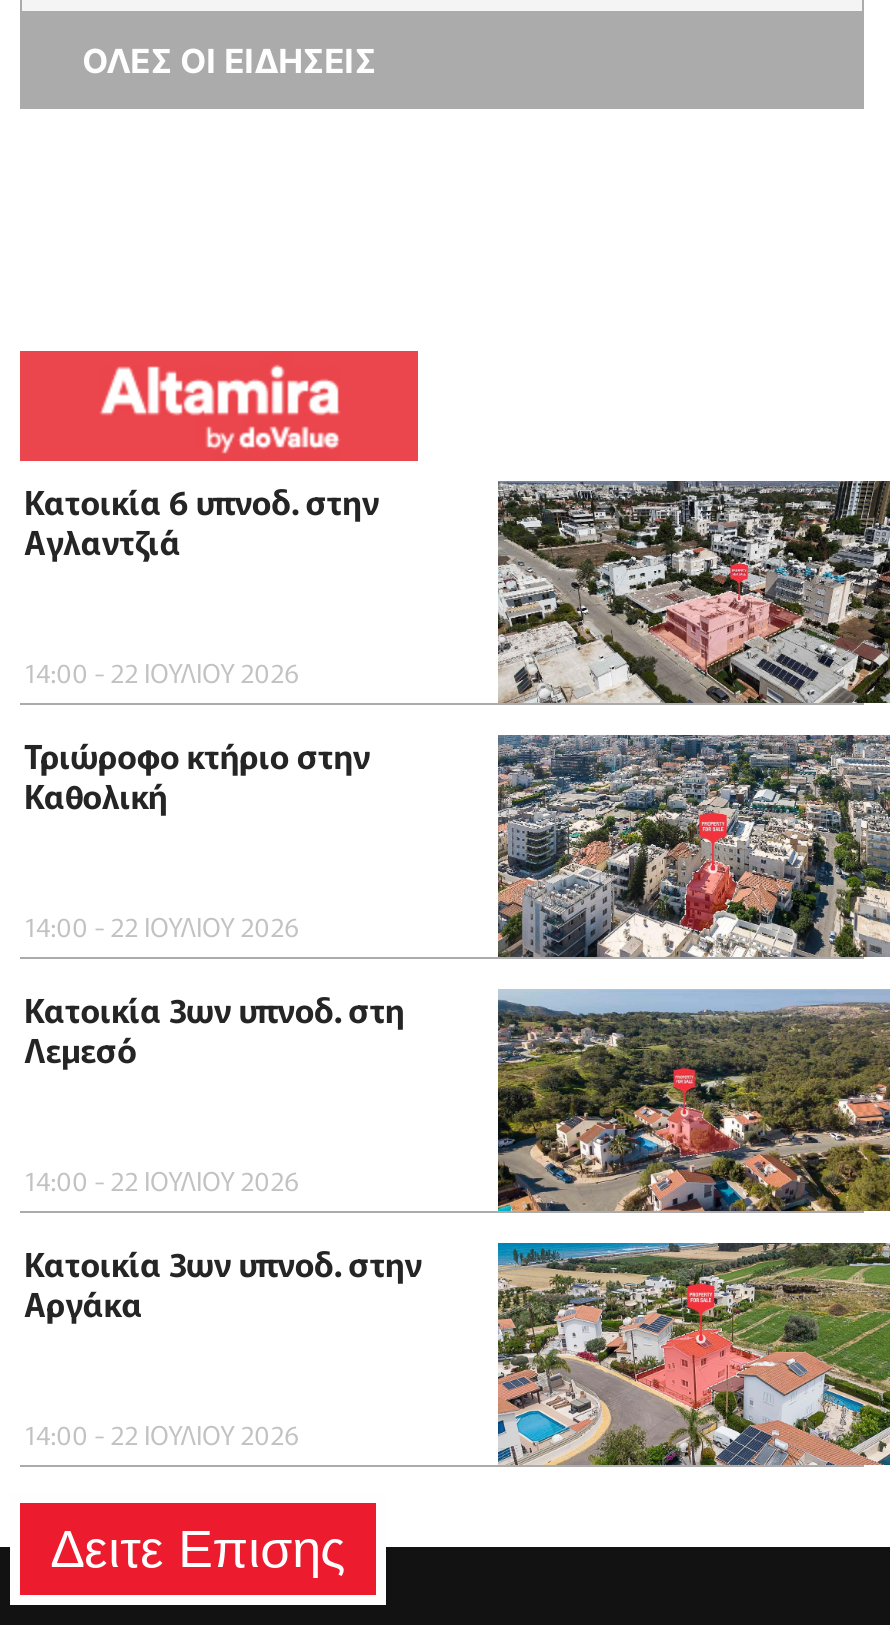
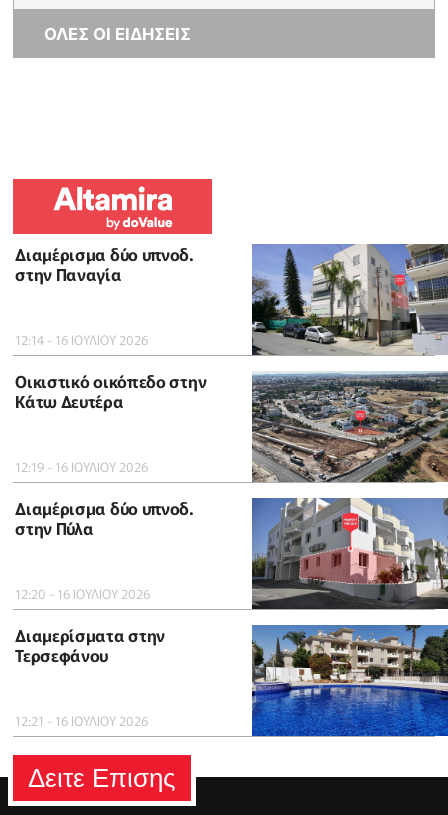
[24,478,379,566] Κατοικία 6 υπνοδ. στην | Αγλαντζιά -> [15,242,193,286] Διαμέρισμα δύο υπνοδ. | στην Παναγία
[496,479,884,705] [image] -> [251,243,445,356] [image]
[24,653,298,691] 14:00 - 22 ΙΟΥΛΙΟΥ 2026 -> [15,330,148,349] 12:14 - 16 ΙΟΥΛΙΟΥ 2026
[24,731,370,819] Τριώροφο κτήριο στην | Καθολική -> [15,369,206,413] Οικιστικό οικόπεδο στην | Κάτω Δευτέρα
[496,733,884,959] [image] -> [252,371,445,483] [image]
[24,907,298,945] 14:00 - 22 ΙΟΥΛΙΟΥ 2026 -> [15,457,148,476] 12:19 - 16 ΙΟΥΛΙΟΥ 2026
[24,985,404,1073] Κατοικία 3ων υπνοδ. στη | Λεμεσό -> [15,496,193,540] Διαμέρισμα δύο υπνοδ. | στην Πύλα
[496,989,884,1213] [image] -> [251,498,445,610] [image]
[24,1161,298,1199] 14:00 - 22 ΙΟΥΛΙΟΥ 2026 -> [15,584,150,603] 12:20 - 16 ΙΟΥΛΙΟΥ 2026
[24,1239,422,1327] Κατοικία 3ων υπνοδ. στην | Αργάκα -> [15,623,165,667] Διαμερίσματα στην | Τερσεφάνου
[496,1241,884,1467] [image] -> [251,624,445,737] [image]
[24,1415,298,1453] 14:00 - 22 ΙΟΥΛΙΟΥ 2026 -> [15,711,148,730] 12:21 - 16 ΙΟΥΛΙΟΥ 2026

